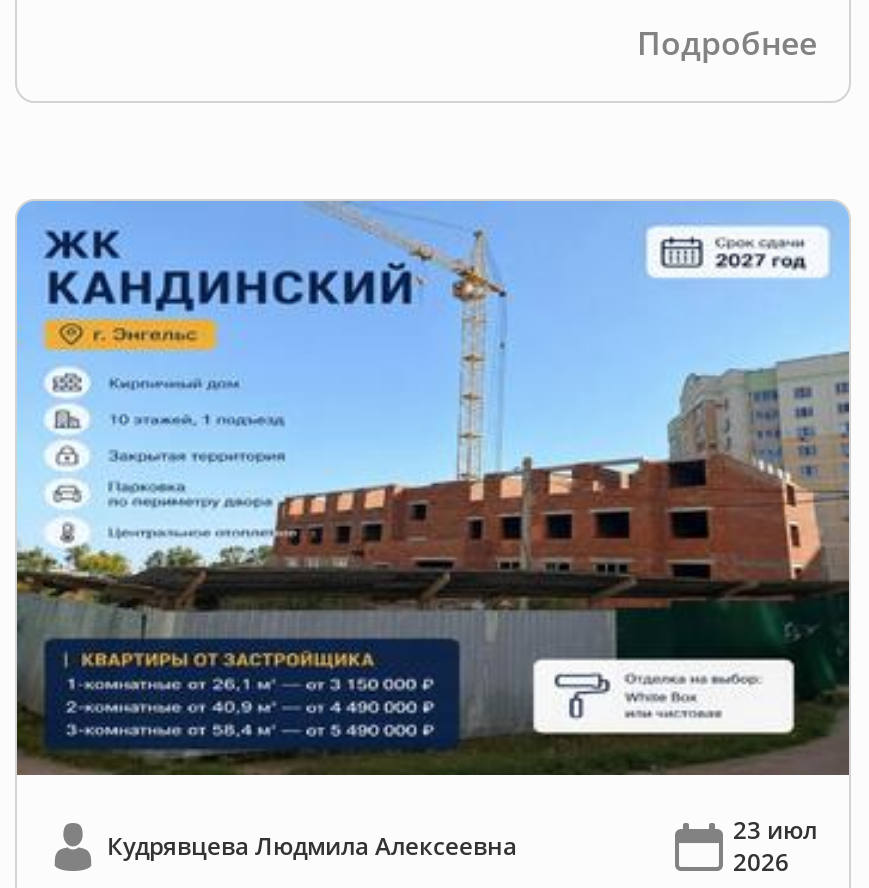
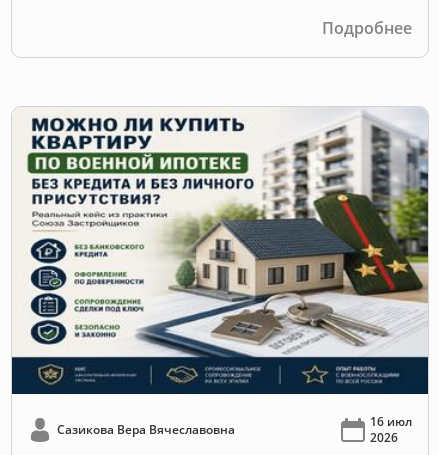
[15,199,851,863] [image] | Кудрявцева Людмила Алексеевна | 23 июл -> [11,107,429,438] [image] | Сазикова Вера Вячеславовна | 16 июл

